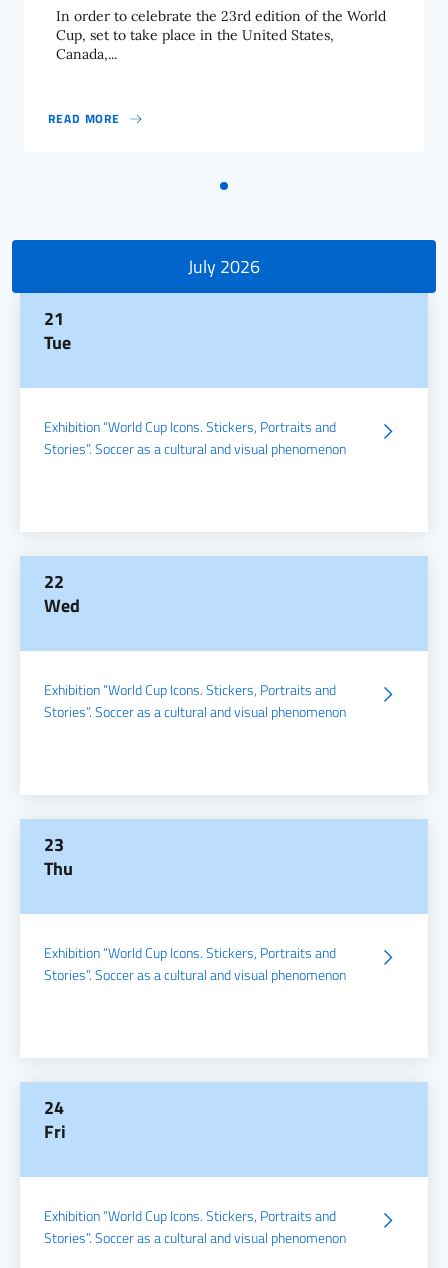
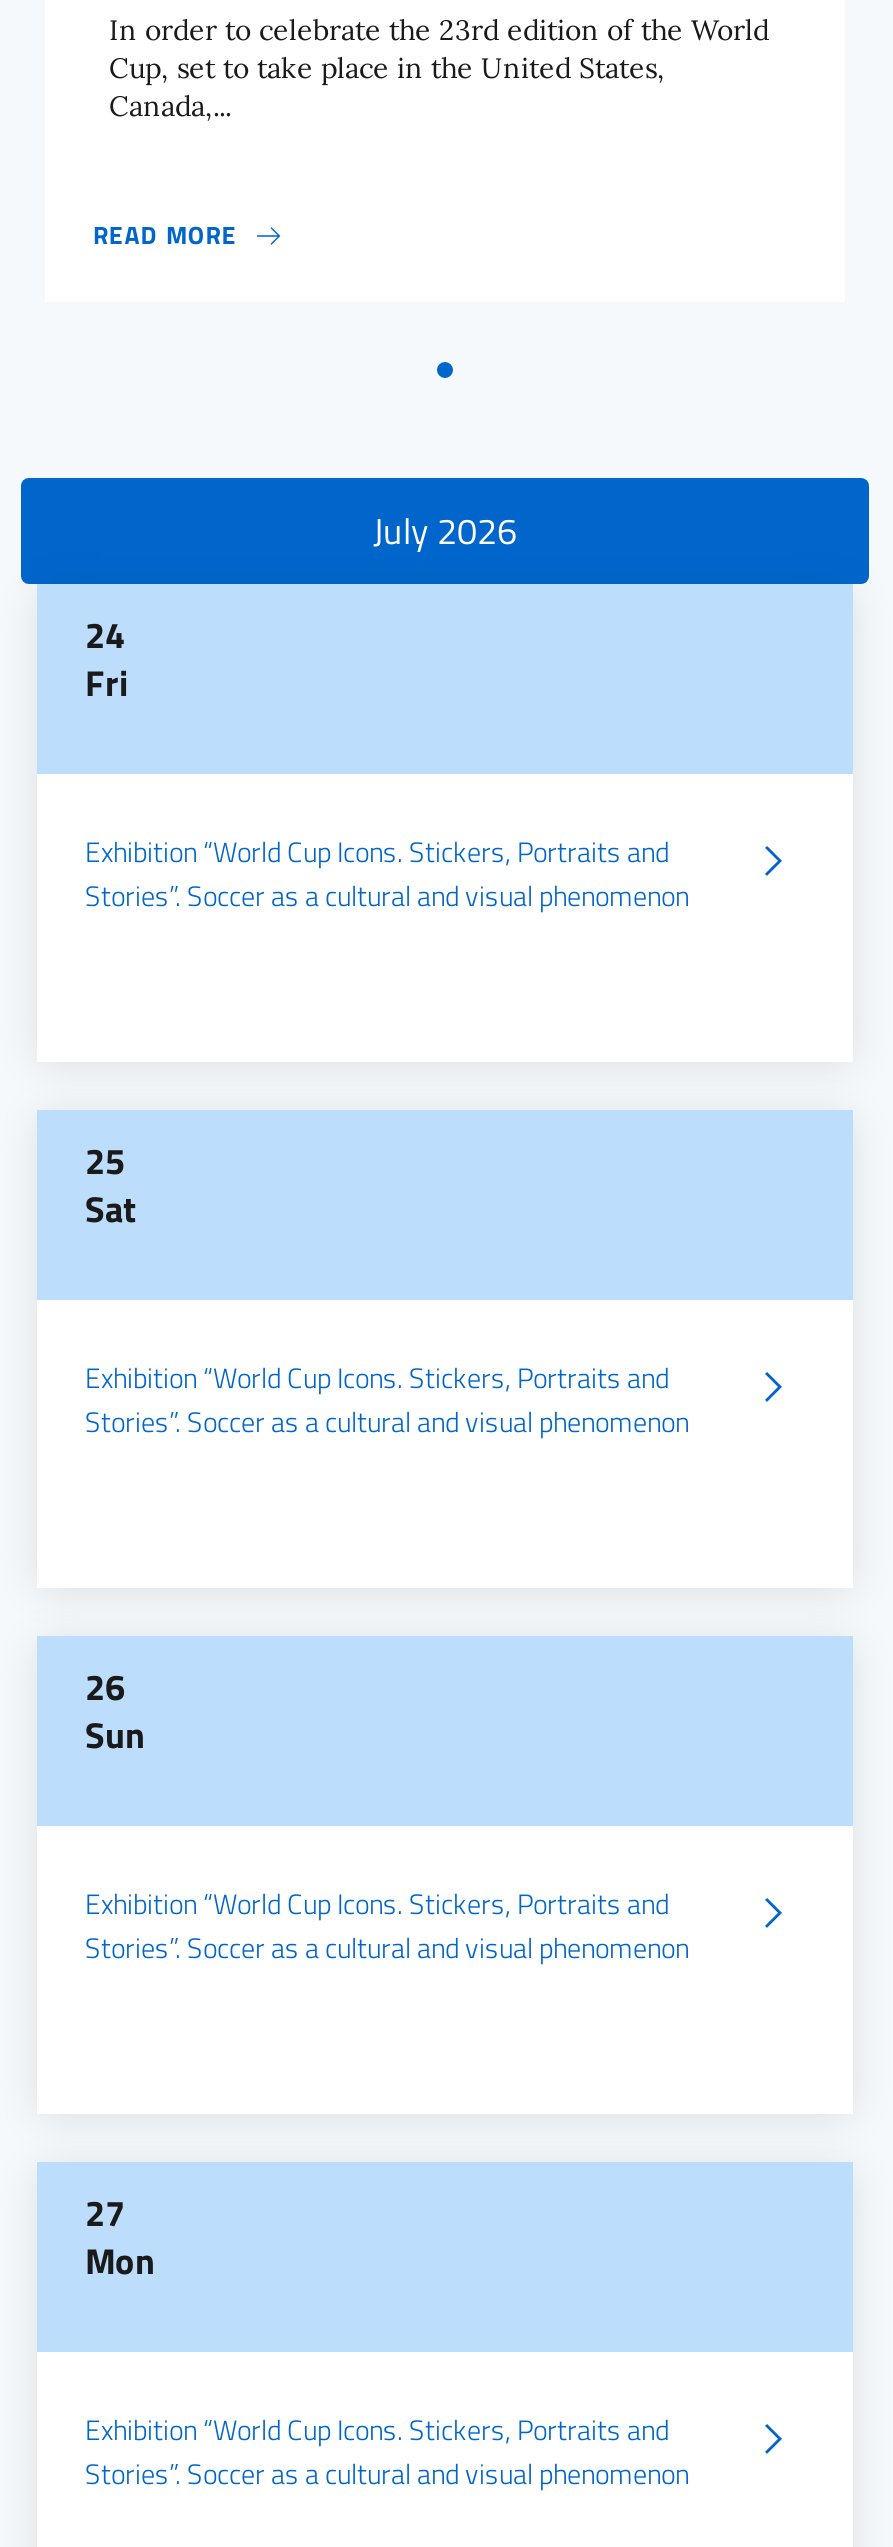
[44,305,71,356] 21 | Tue -> [85,608,129,710] 24 | Fri
[44,568,80,619] 22 | Wed -> [85,1134,137,1236] 25 | Sat
[44,831,73,882] 23 | Thu -> [85,1660,145,1762] 26 | Sun
[44,1094,66,1145] 24 | Fri -> [85,2187,155,2289] 27 | Mon

